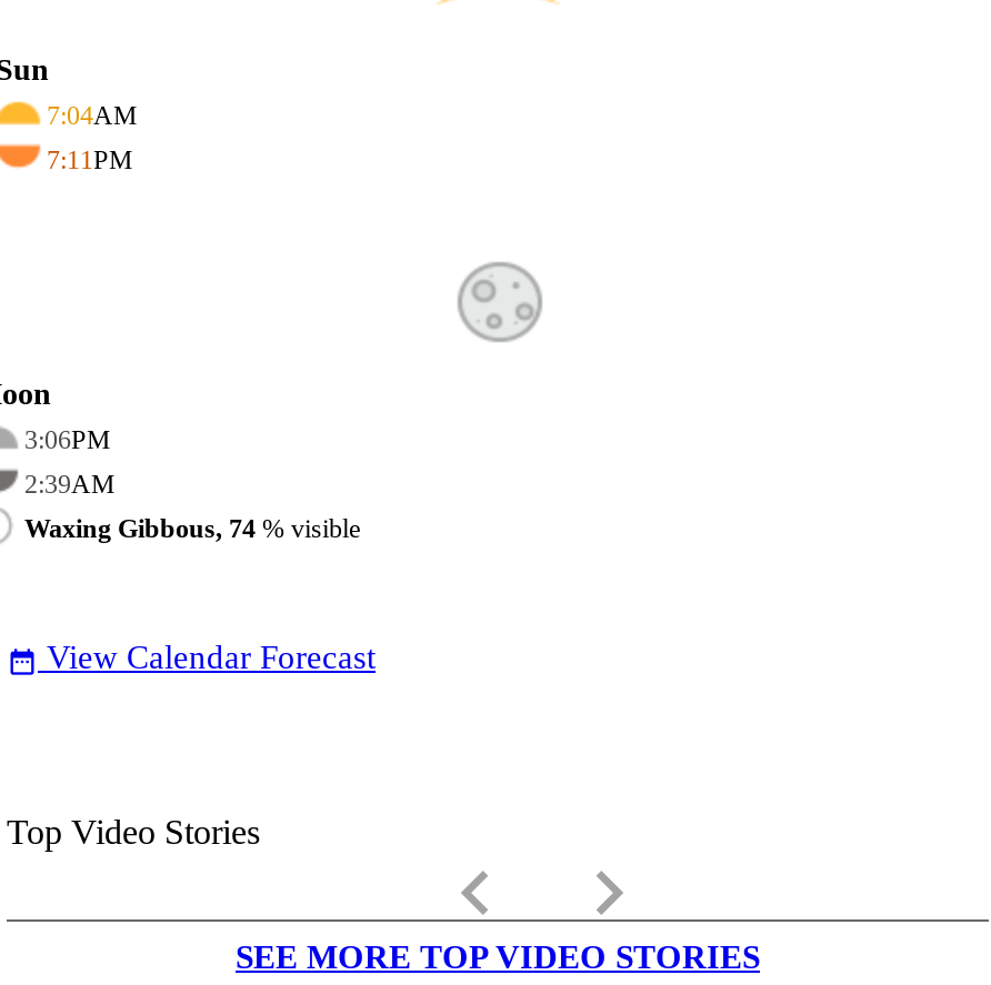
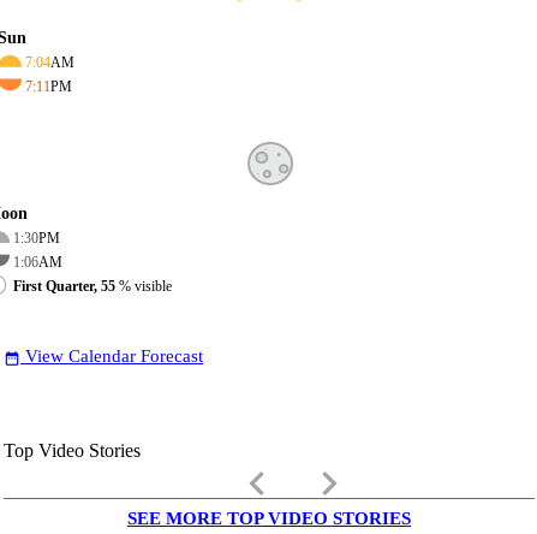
[24,424,111,455] 3:06PM -> [13,230,60,246] 1:30PM
[24,468,116,499] 2:39AM -> [13,254,62,270] 1:06AM
[24,513,360,544] Waxing Gibbous, 74% visible -> [13,278,172,295] First Quarter, 55% visible

